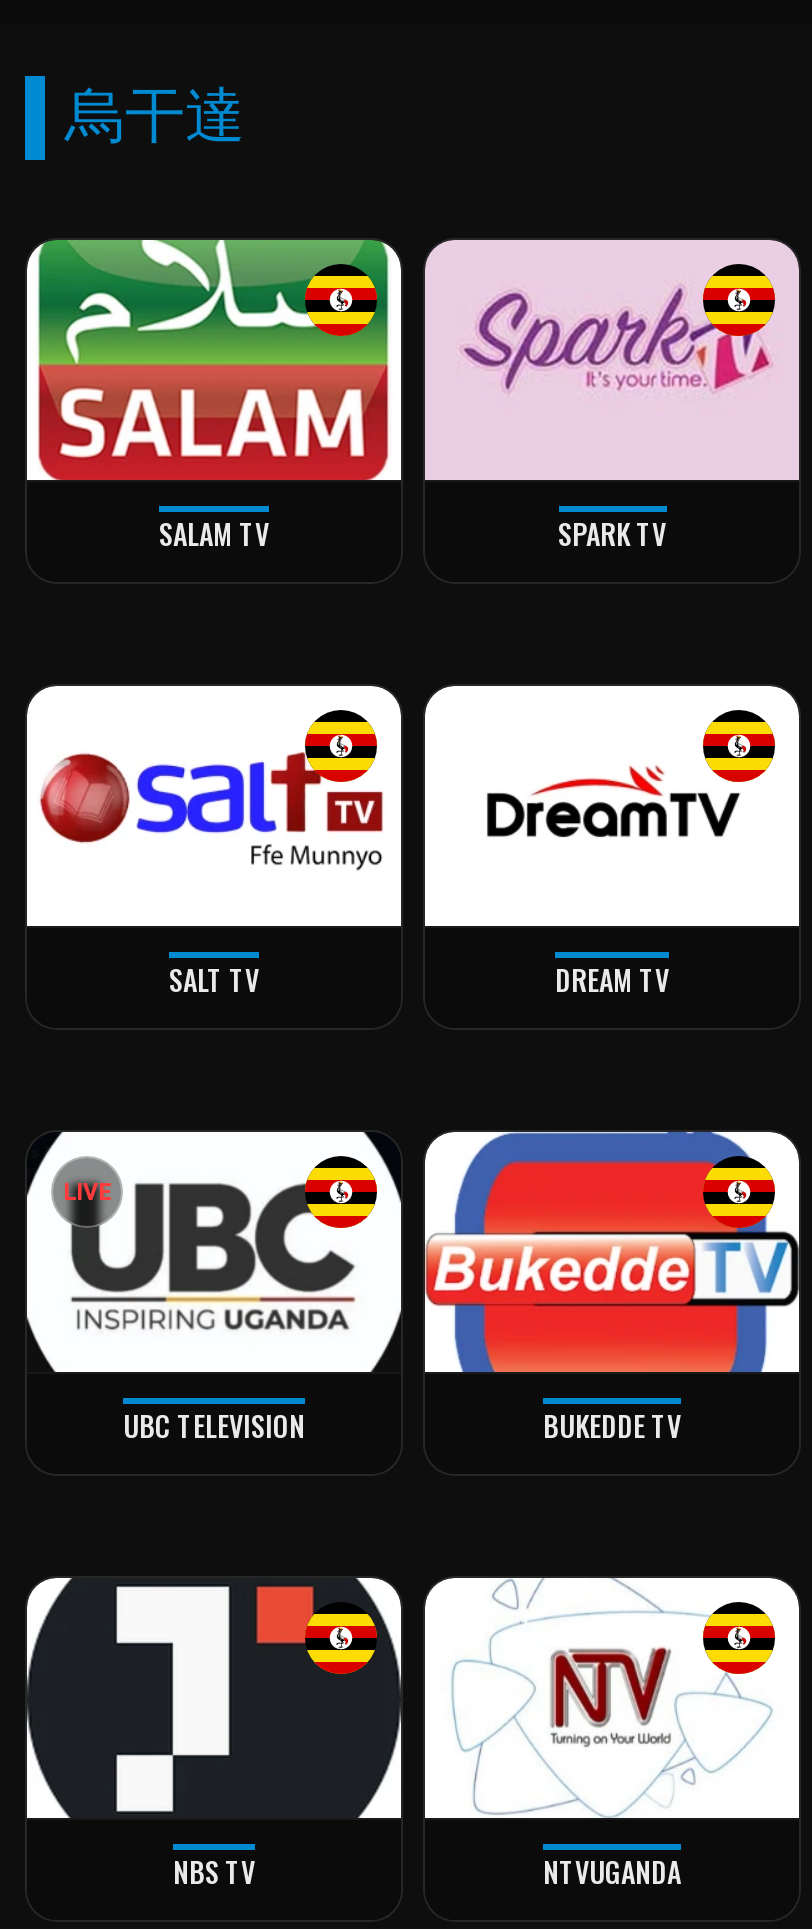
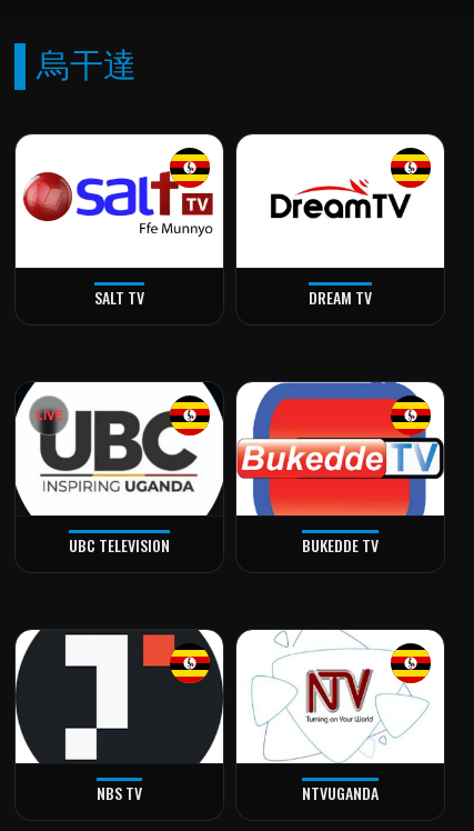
[37,238,666,554] [image] | SALAM TV | SPARK TV -> none
[425,240,799,480] [image] -> none

